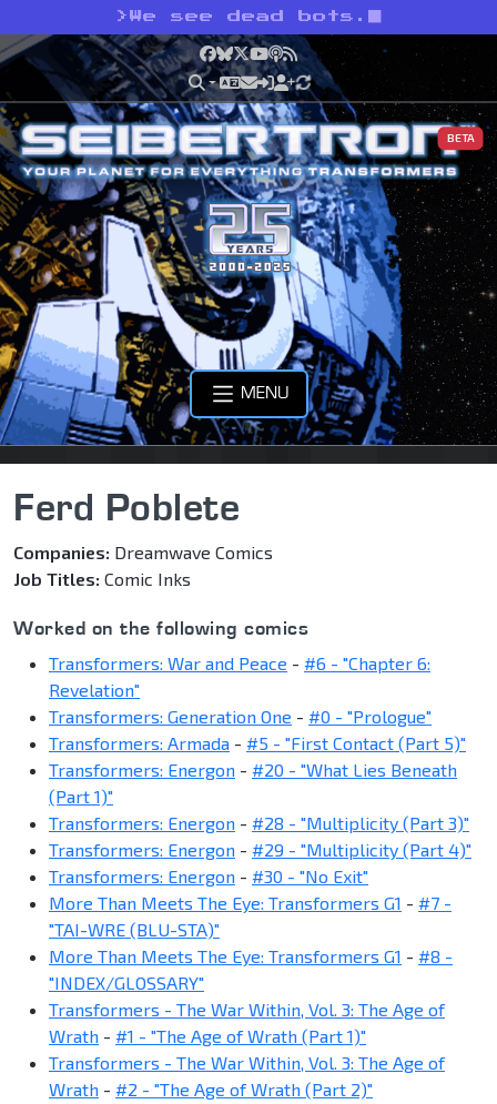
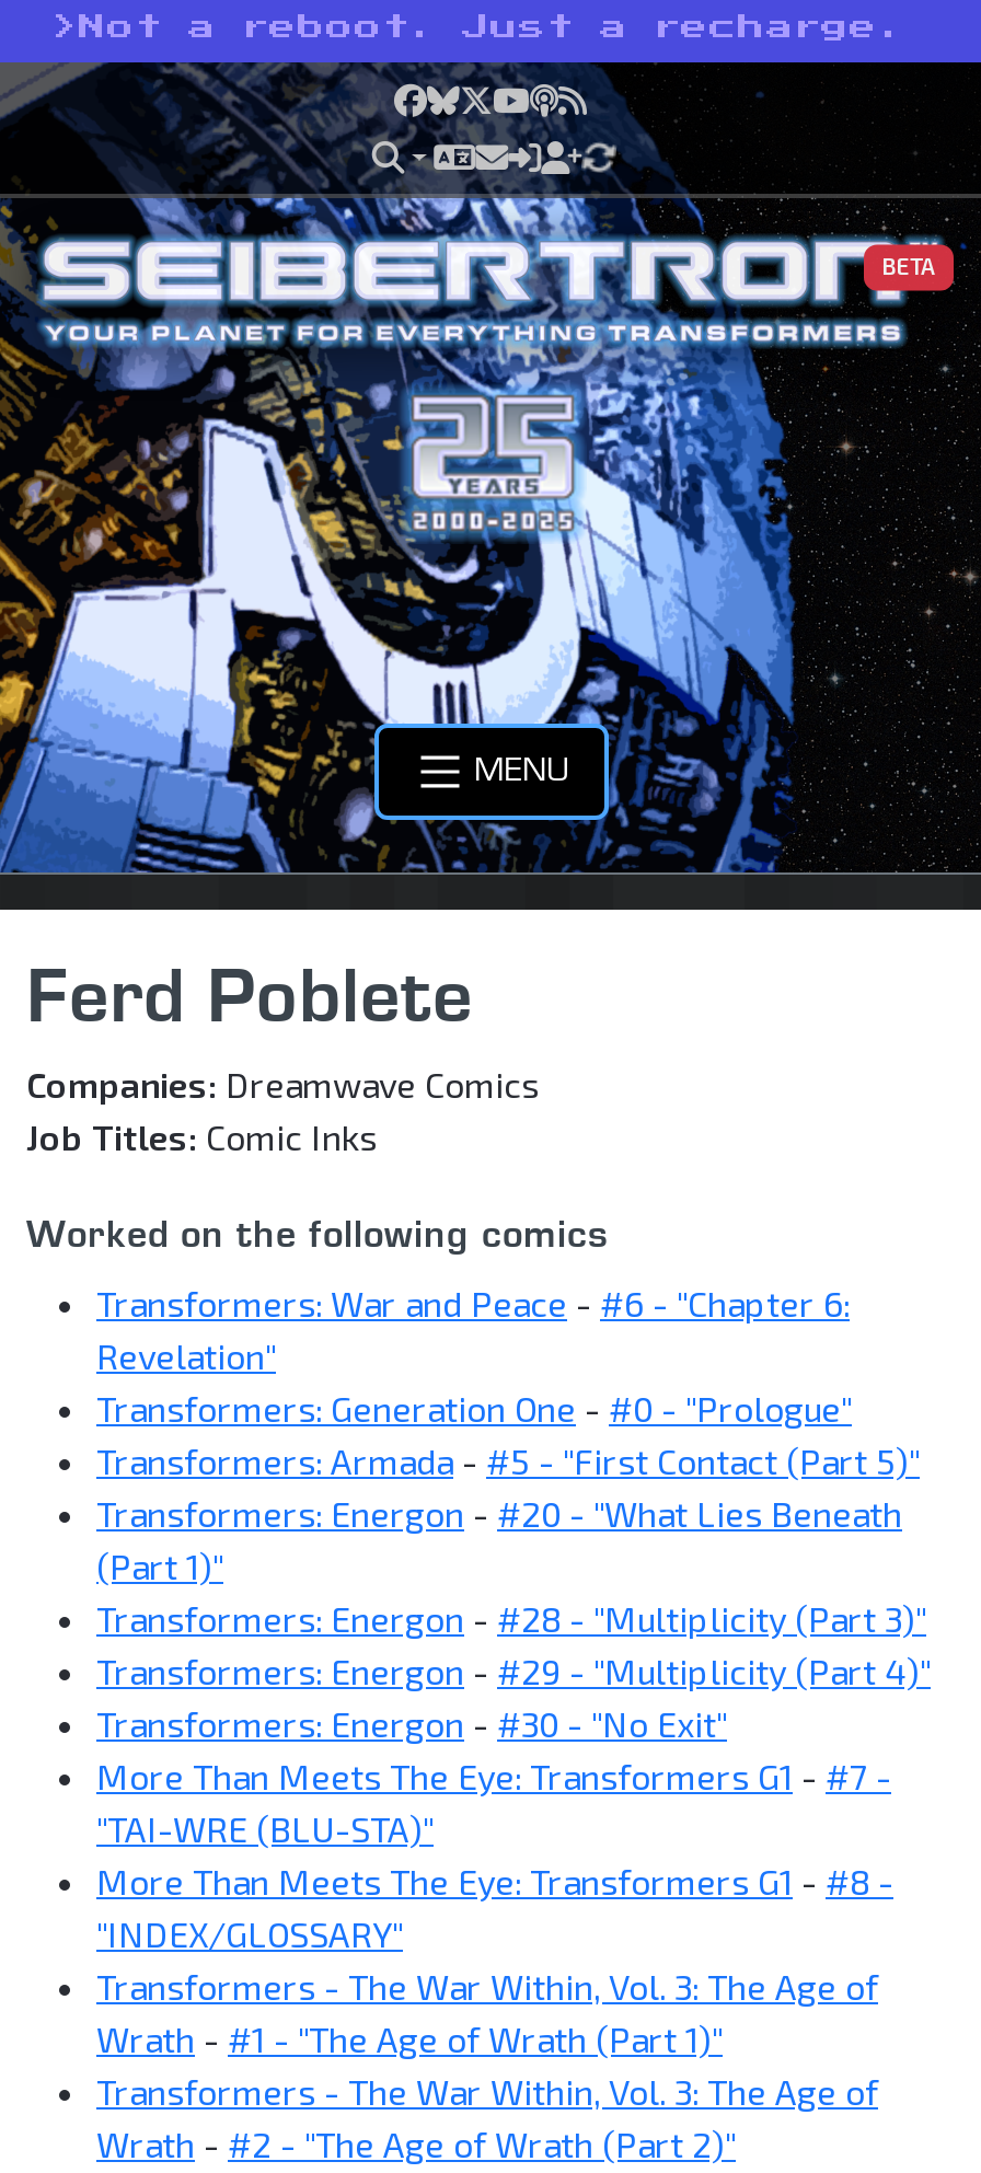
[116,10,368,23] > We see dead bots. -> [53,14,904,41] > Not a reboot. Just a recharge.

